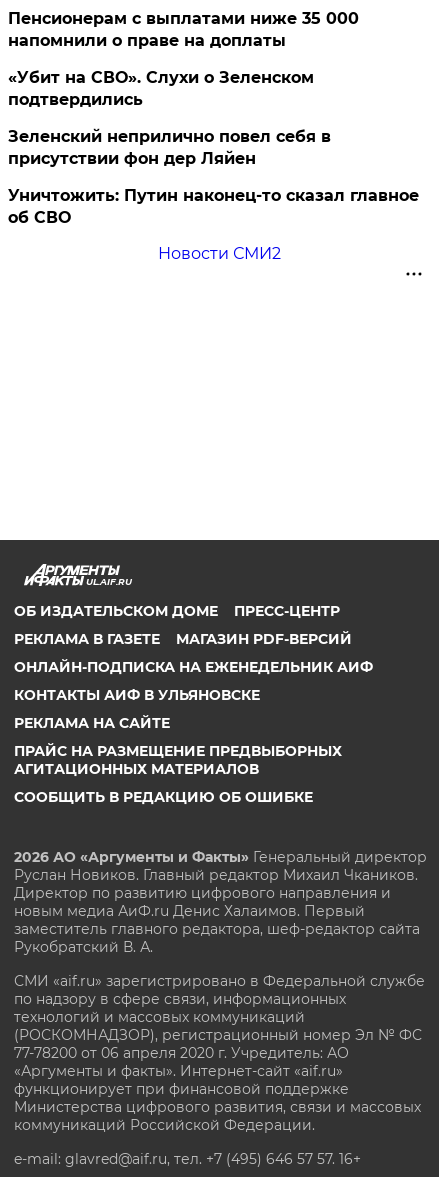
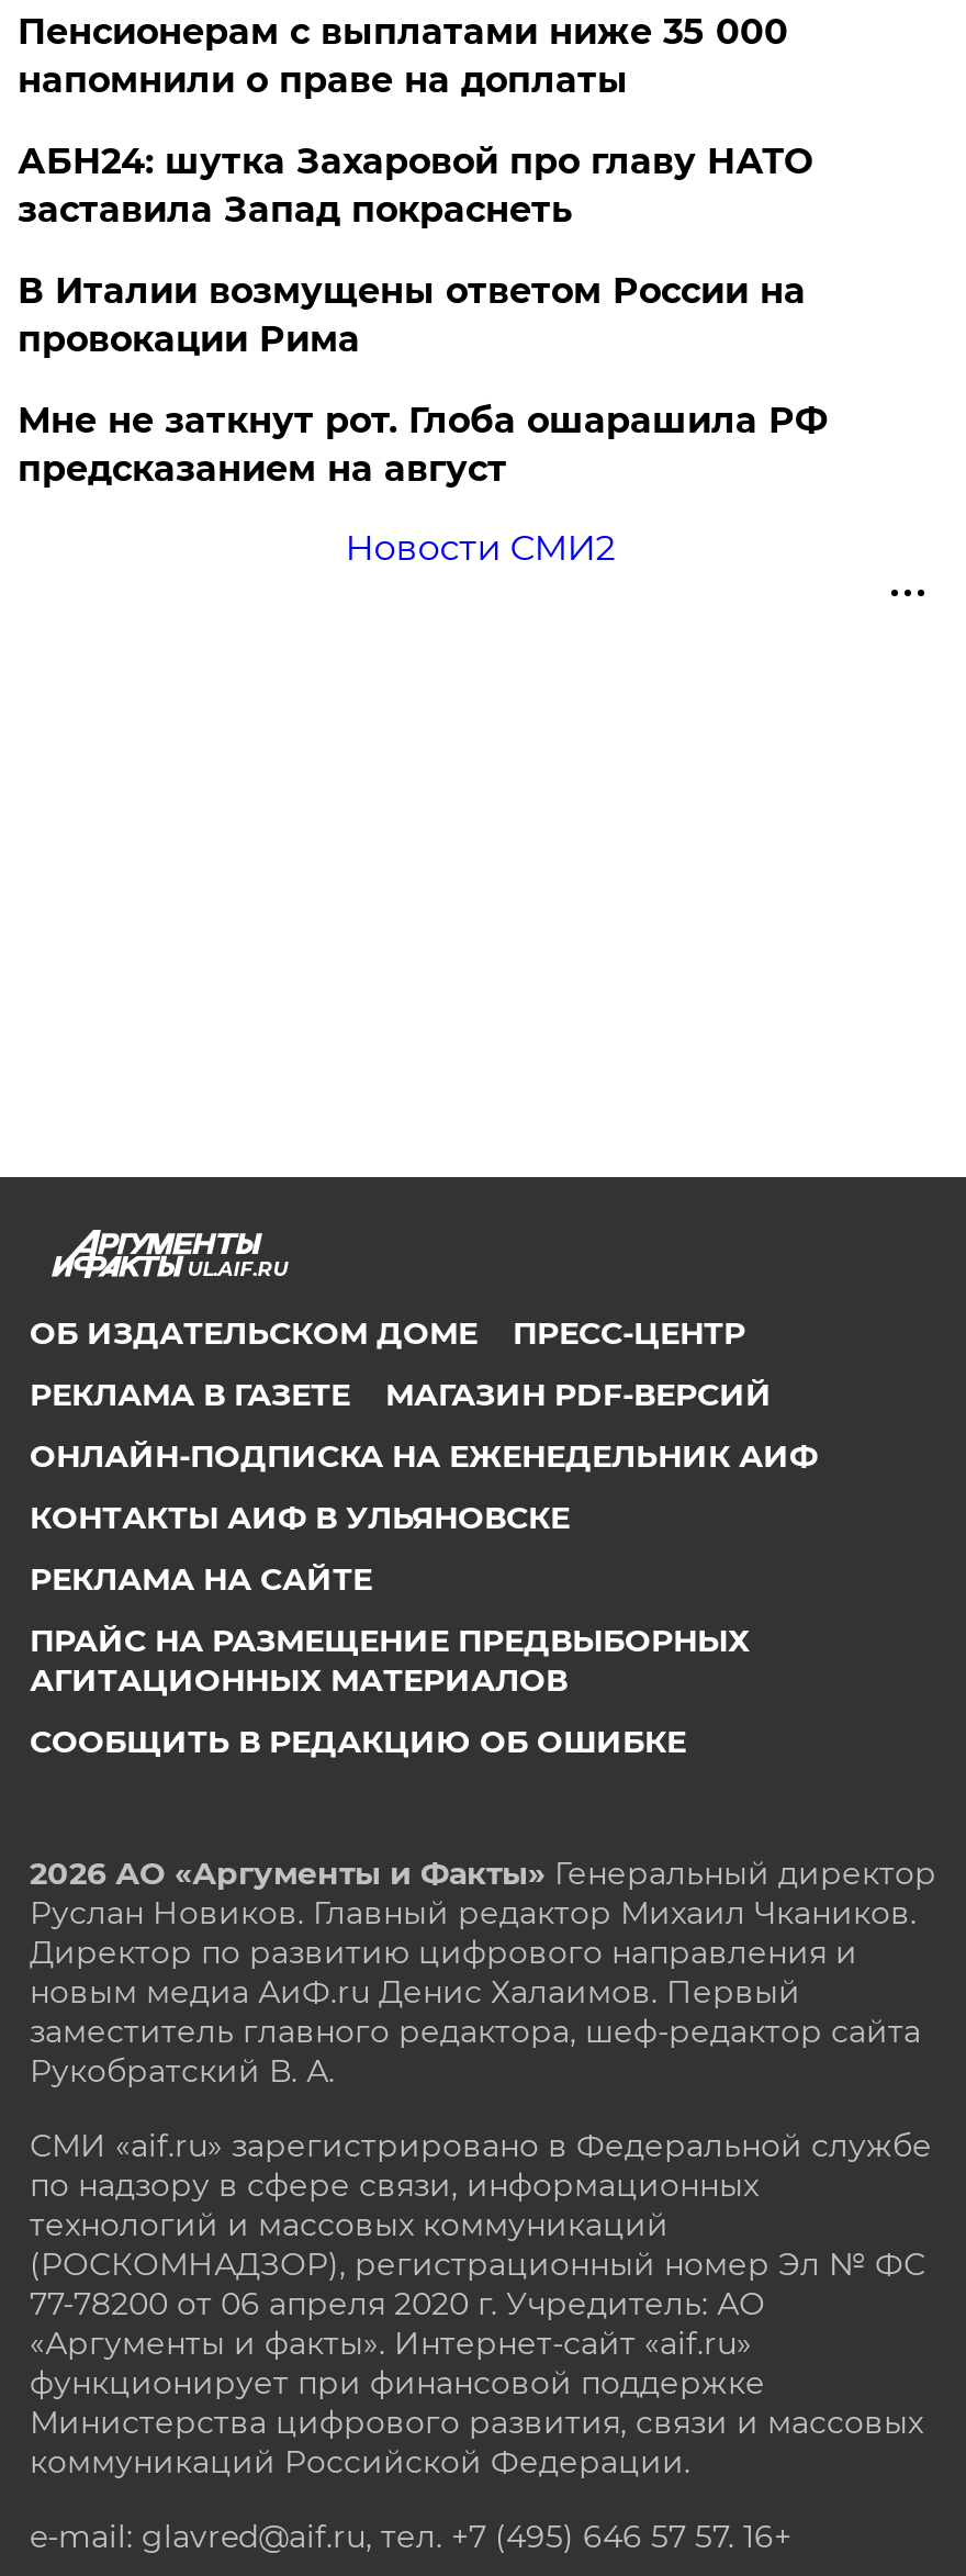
[8,68,314,109] «Убит на СВО». Слухи о Зеленском | подтвердились -> [17,141,812,231] АБН24: шутка Захаровой про главу НАТО | заставила Запад покраснеть
[8,127,331,168] Зеленский неприлично повел cебя в | присутствии фон дер Ляйен -> [17,270,806,360] В Италии возмущены ответом России на | провокации Рима
[8,186,419,227] Уничтожить: Путин наконец-то сказал главное | об СВО -> [17,400,827,490] Мне не заткнут рот. Глоба ошарашила РФ | предсказанием на август

